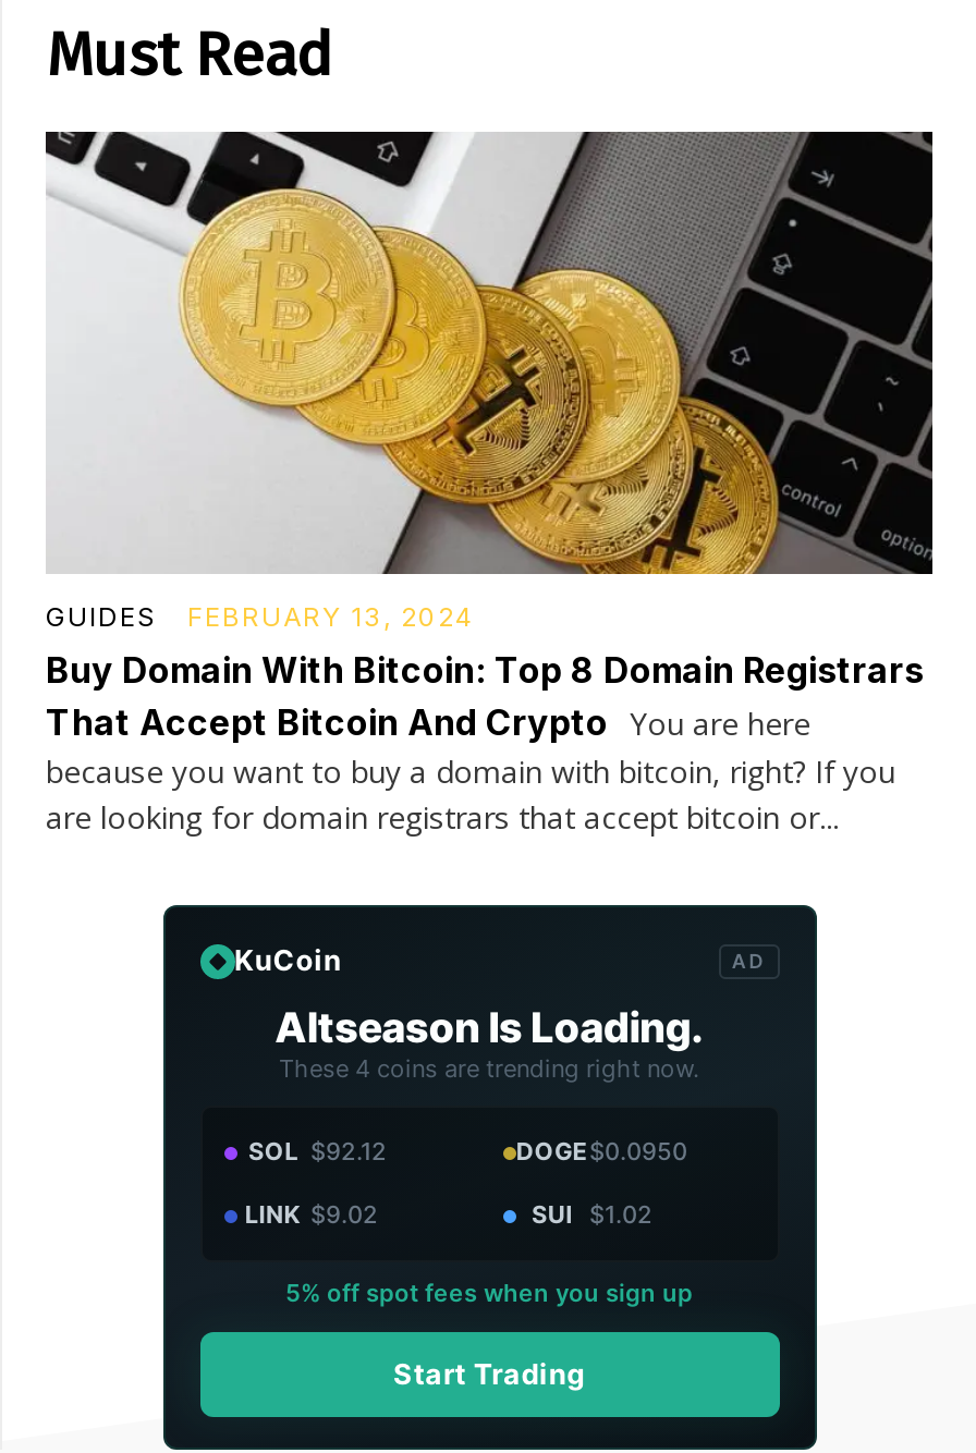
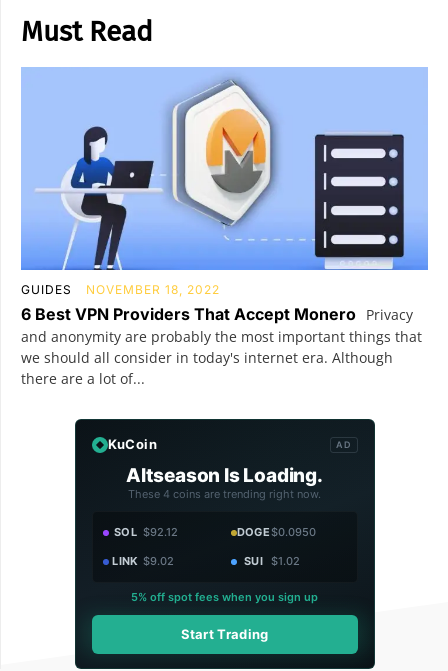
[44,130,935,838] [image] | FEBRUARY 13, 2024 | Buy Domain With Bitcoin: Top 8 Domain Registrars | That Accept Bitcoin And Crypto You are here | because you want to buy a domain with bitcoin, right? If you | are looking for domain registrars that accept bitcoin or... -> [21,67,429,388] [image] | NOVEMBER 18, 2022 | 6 Best VPN Providers That Accept Monero Privacy | and anonymity are probably the most important things that | we should all consider in today's internet era. Although | there are a lot of...

